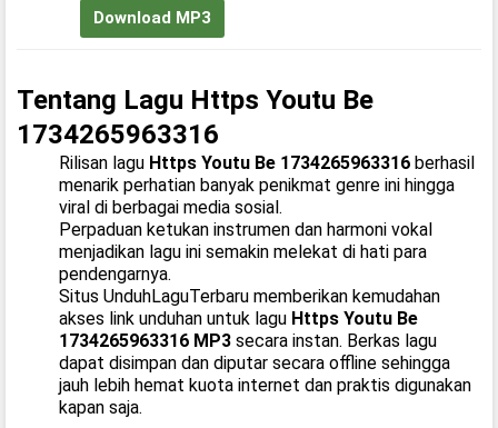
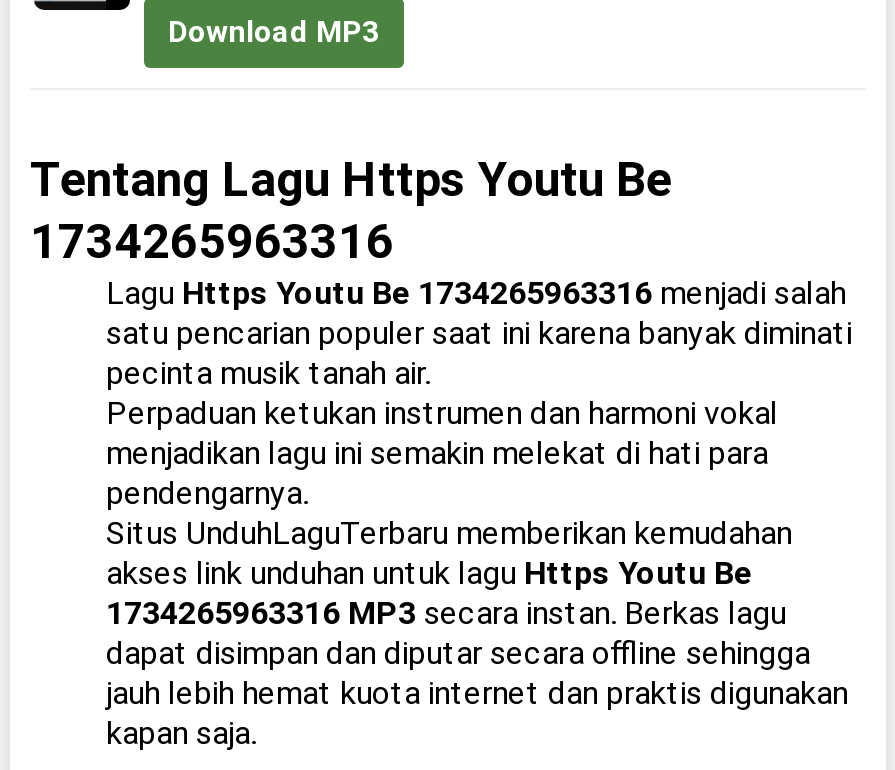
[59,152,475,218] Rilisan lagu Https Youtu Be 1734265963316 berhasil | menarik perhatian banyak penikmat genre ini hingga | viral di berbagai media sosial. -> [106,274,852,392] Lagu Https Youtu Be 1734265963316 menjadi salah | satu pencarian populer saat ini karena banyak diminati | pecinta musik tanah air.

